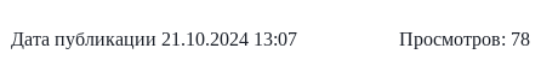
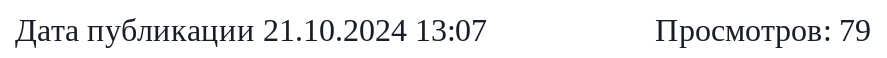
[399,29,530,49] Просмотров: 78 -> [655,13,871,47] Просмотров: 79

